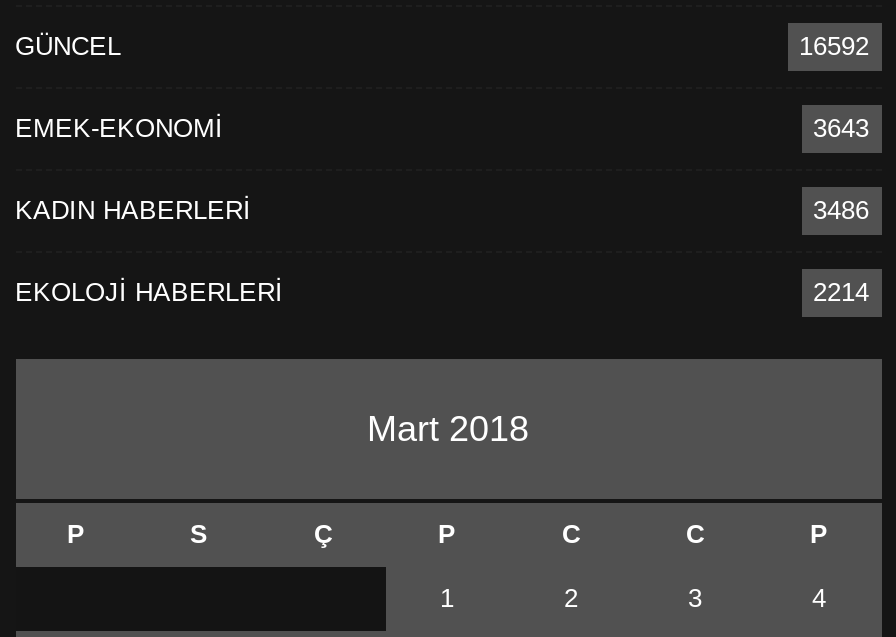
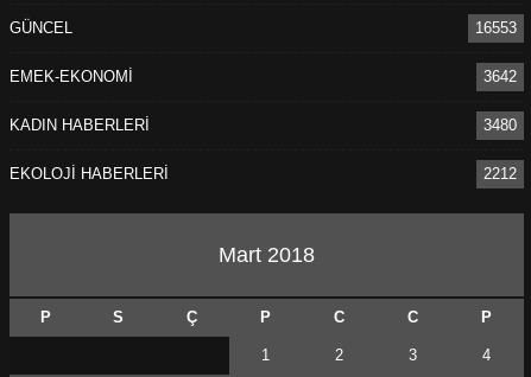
[799,32,869,62] 16592 -> [475,19,516,37] 16553
[813,114,869,144] 3643 -> [483,68,516,86] 3642
[813,196,869,226] 3486 -> [483,117,516,134] 3480
[813,278,869,308] 2214 -> [483,165,516,183] 2212

